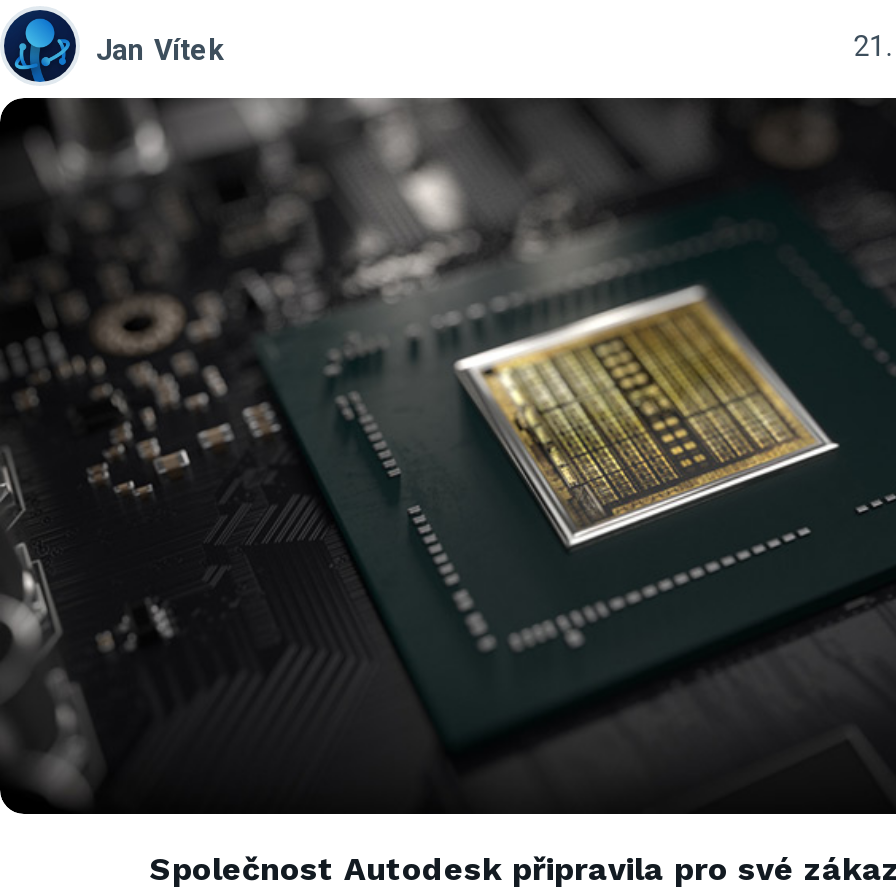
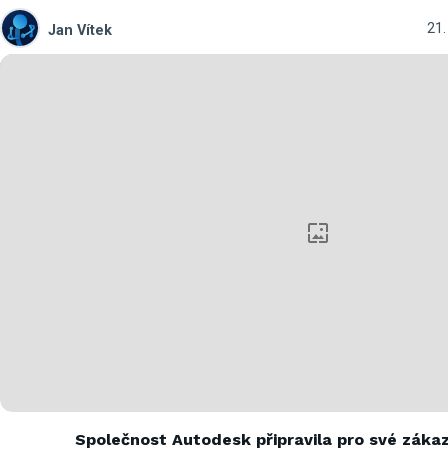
[6,96,890,816] [image] -> none

